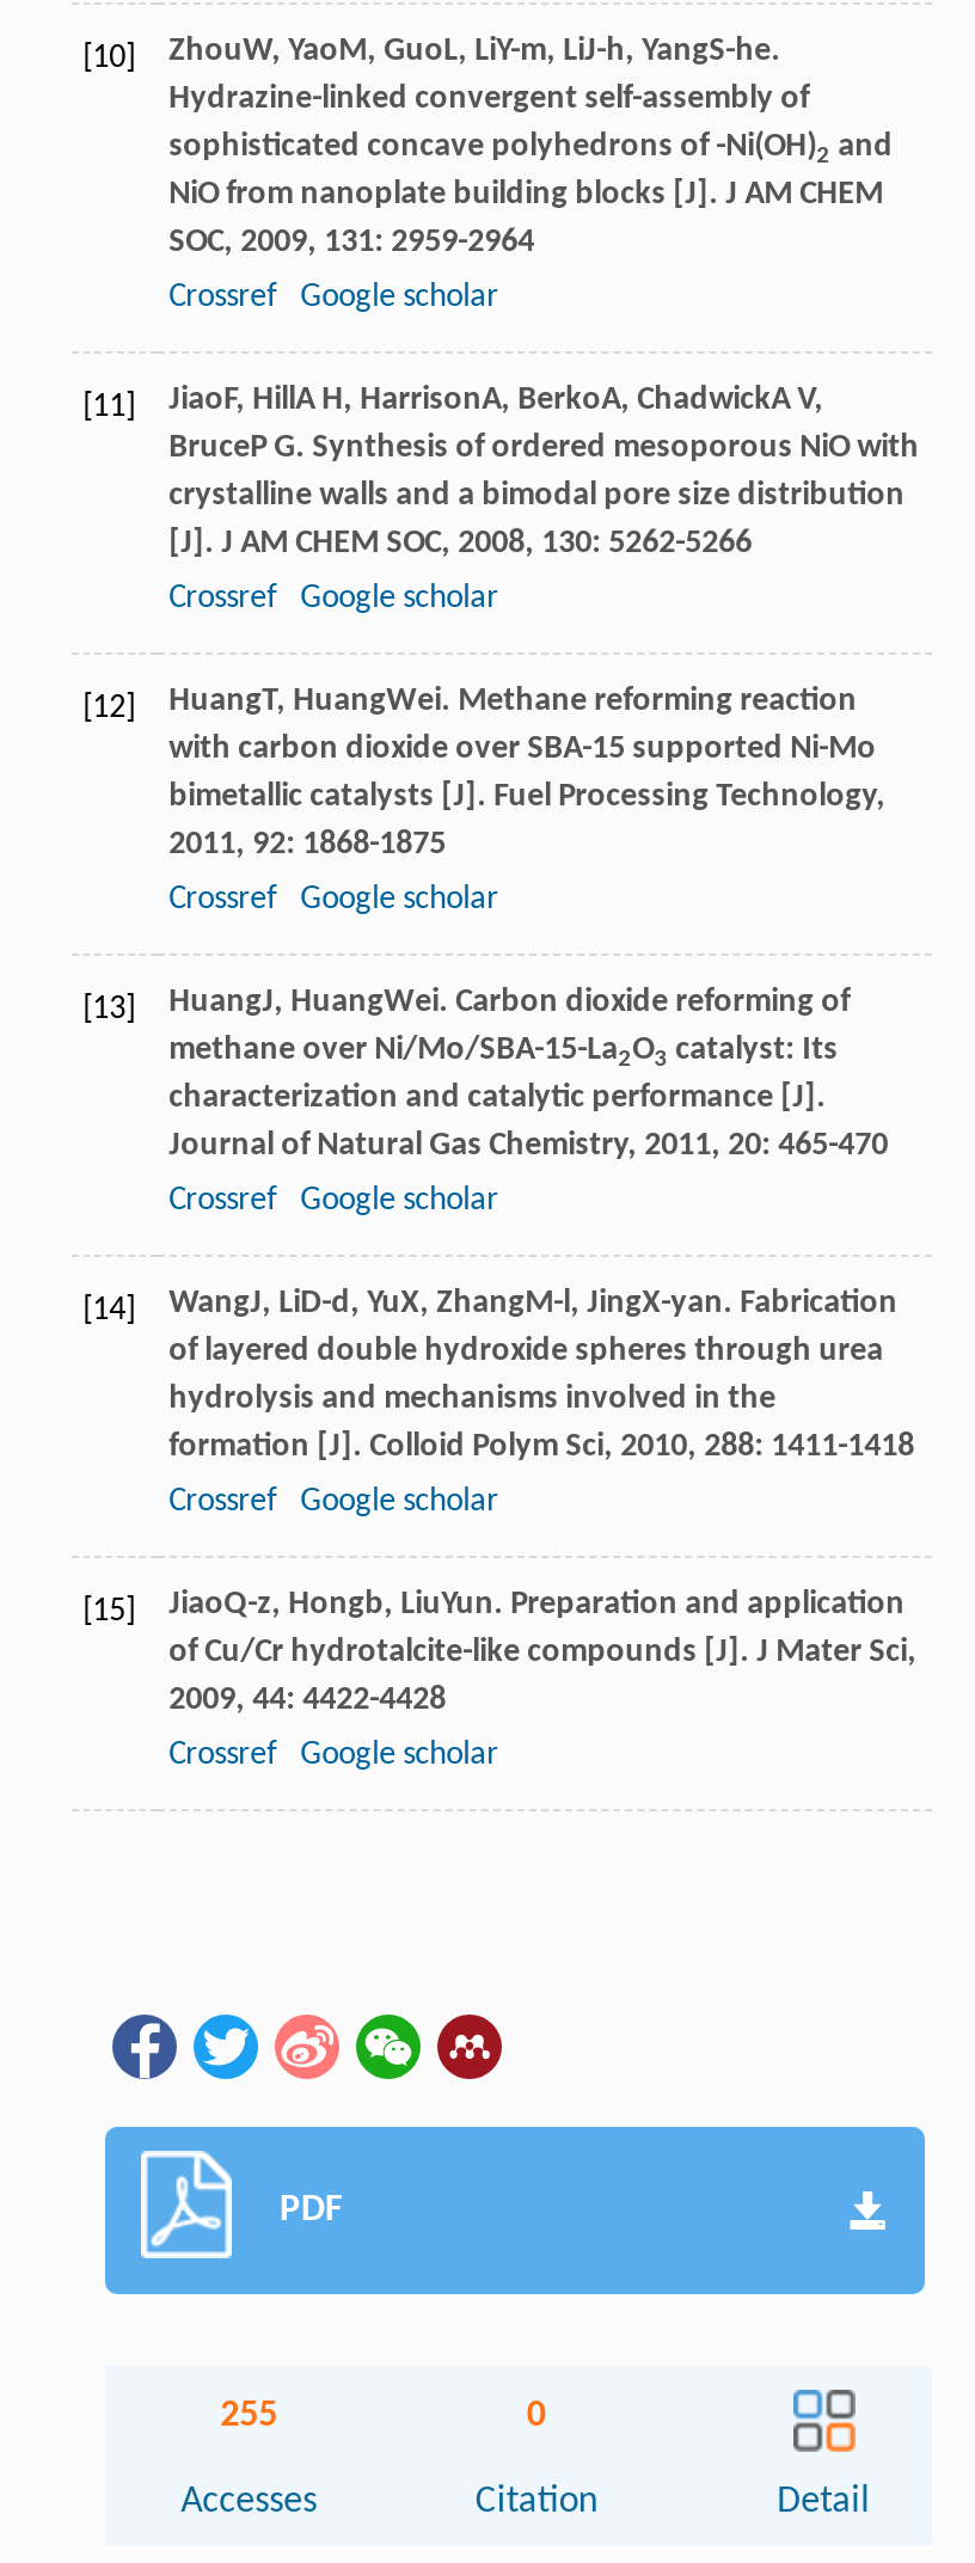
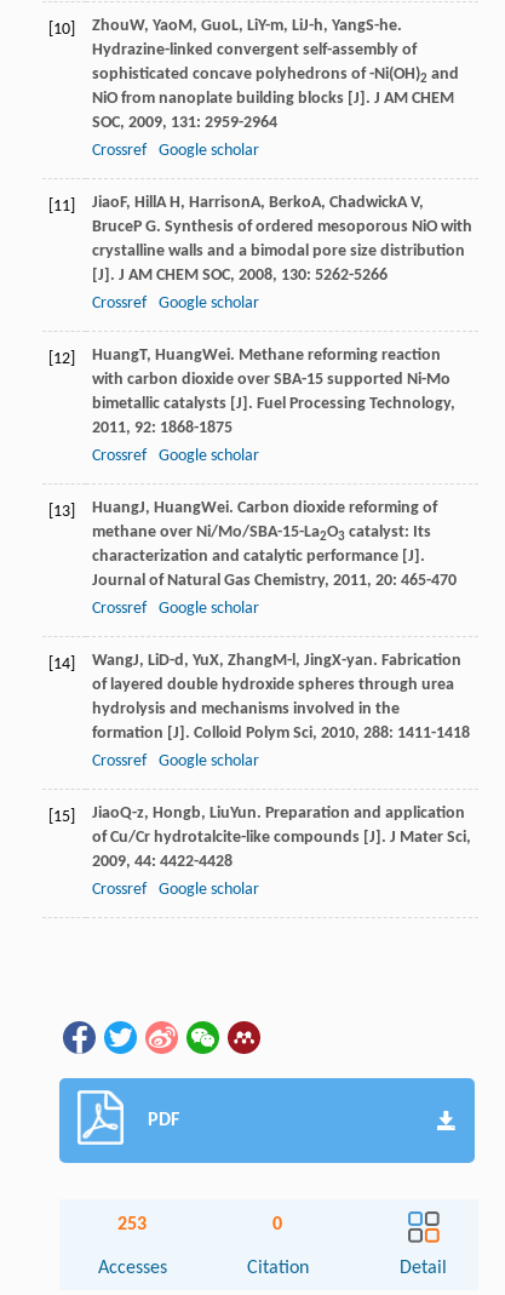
[220,2397,277,2435] 255 -> [118,1215,147,1235] 253

